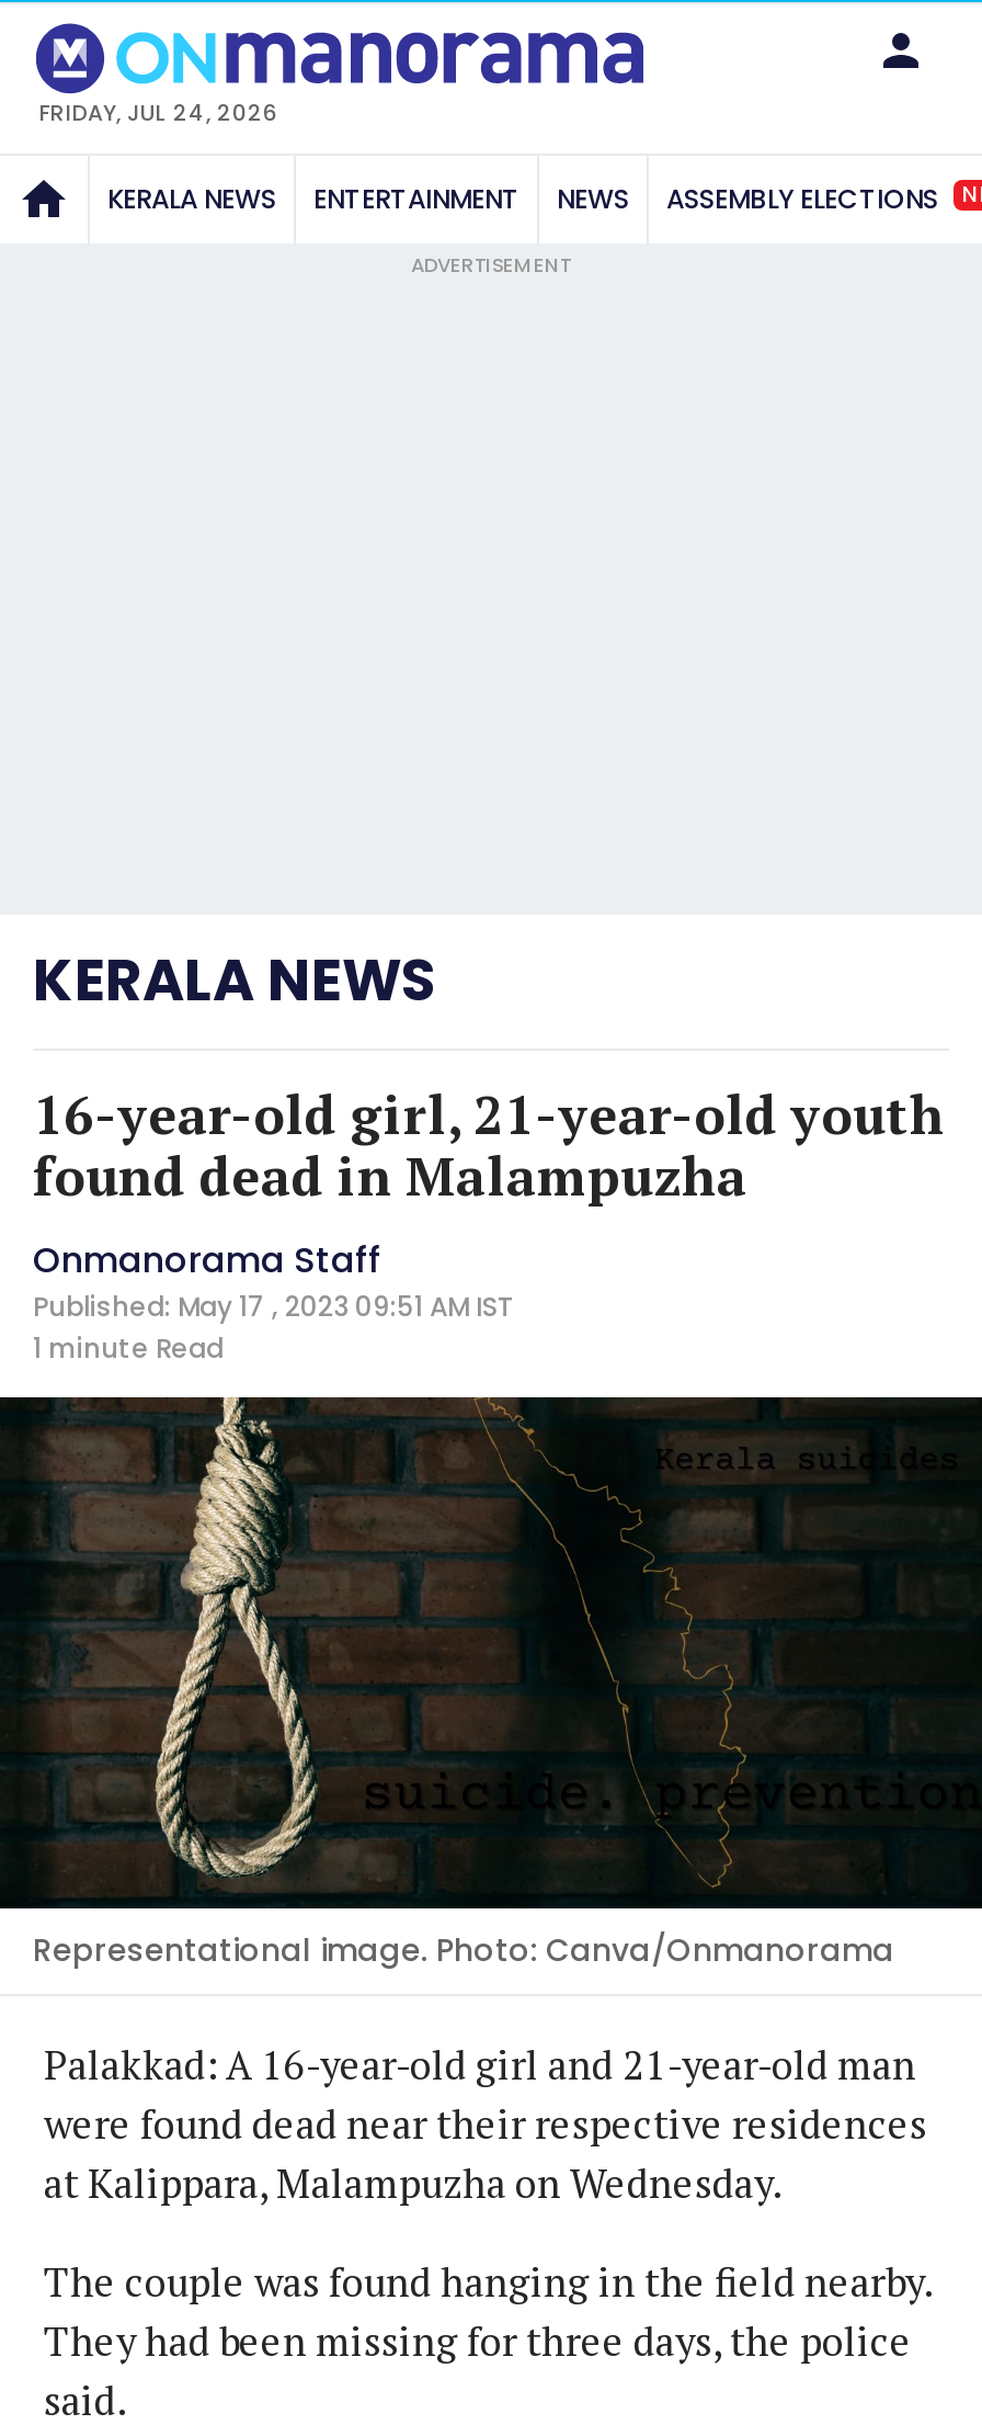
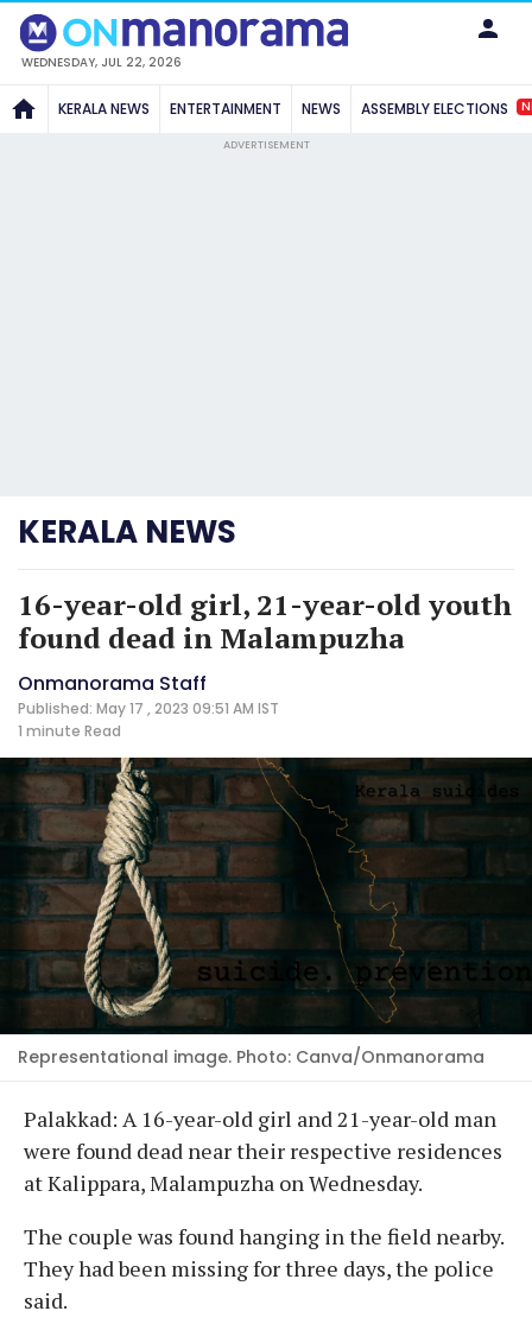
[39,96,278,129] FRIDAY, JUL 24, 2026 -> [21,53,182,71] WEDNESDAY, JUL 22, 2026

